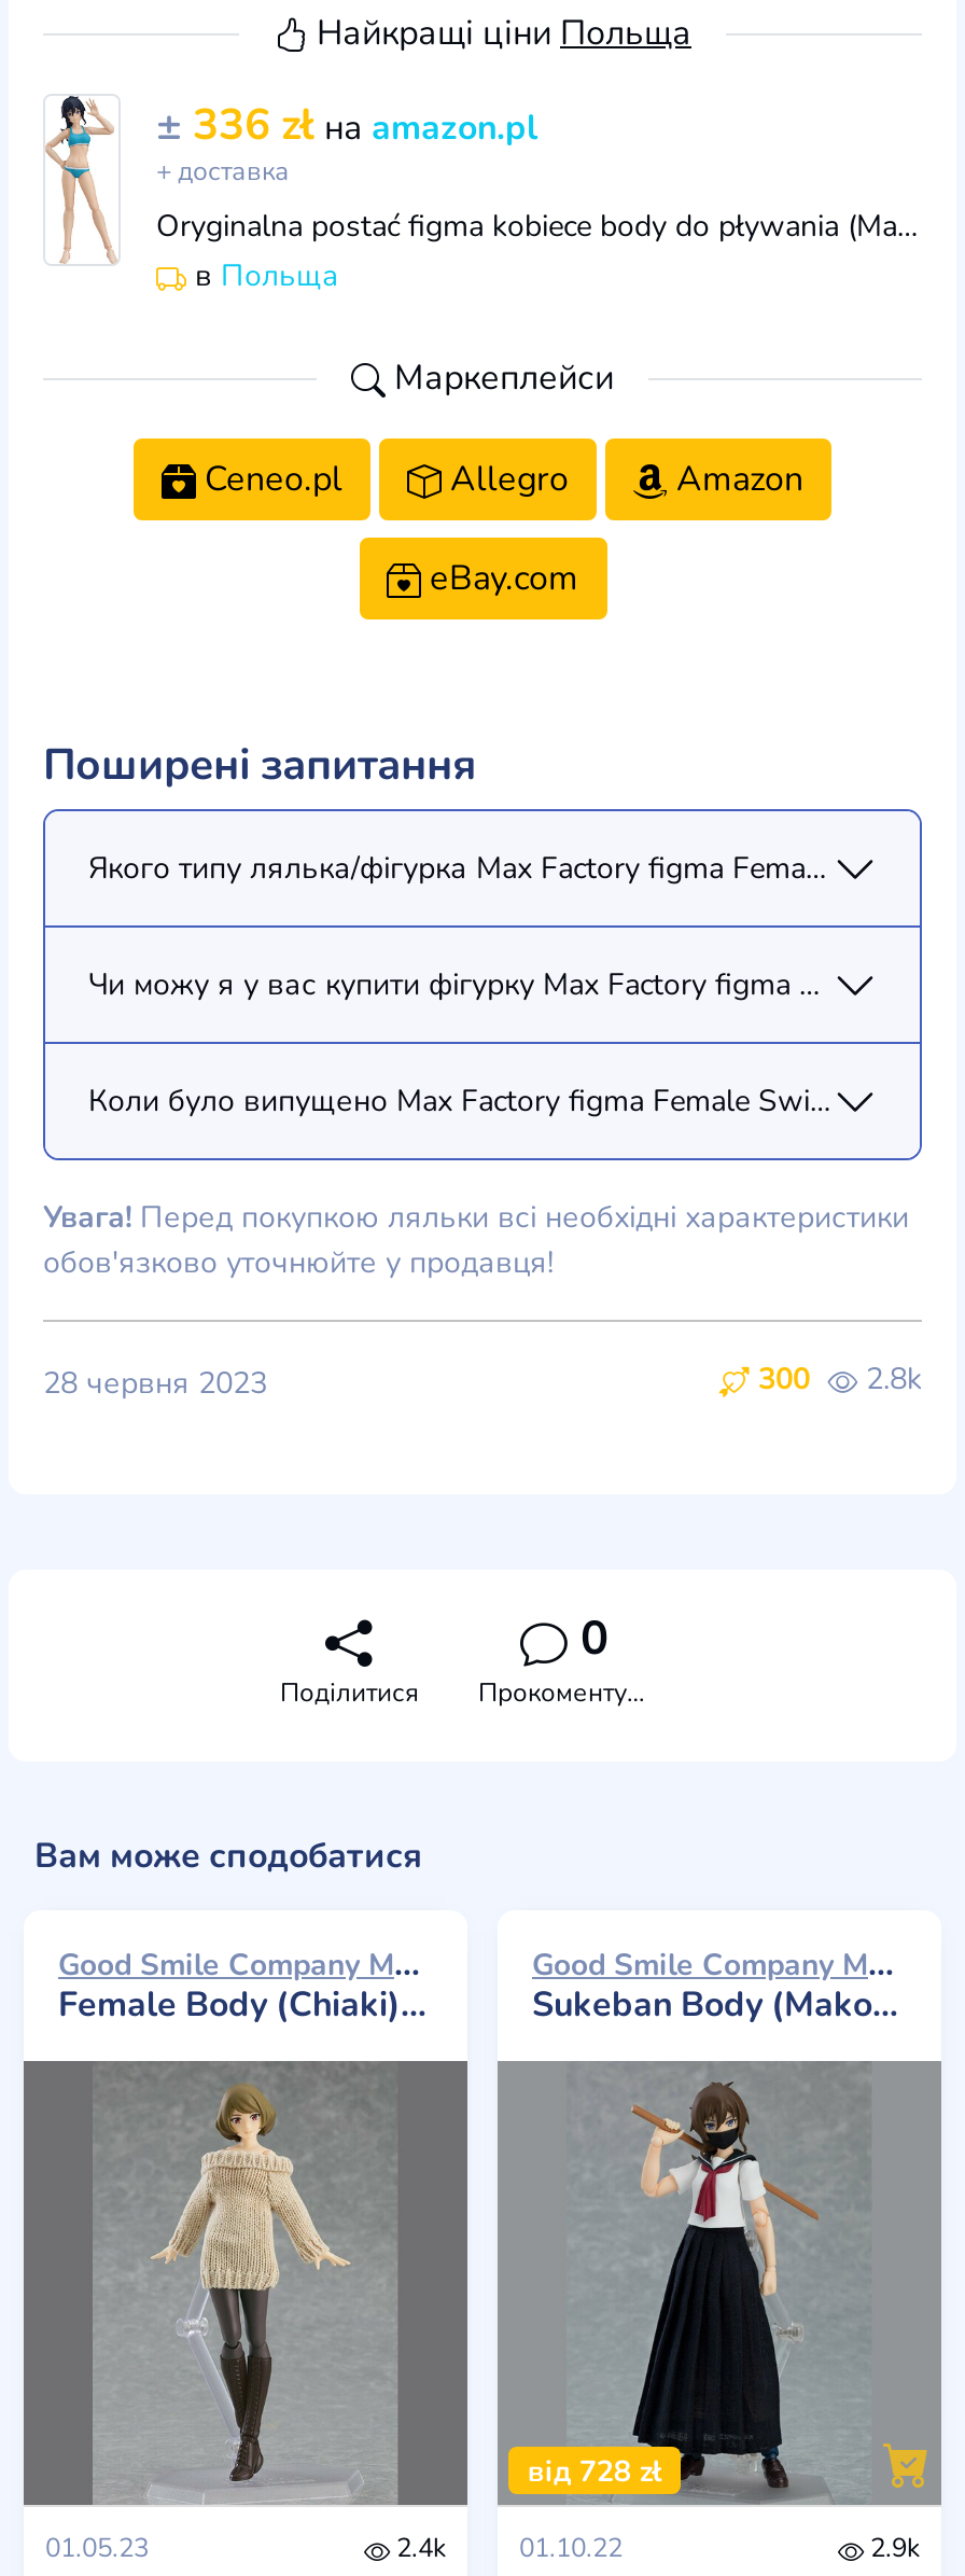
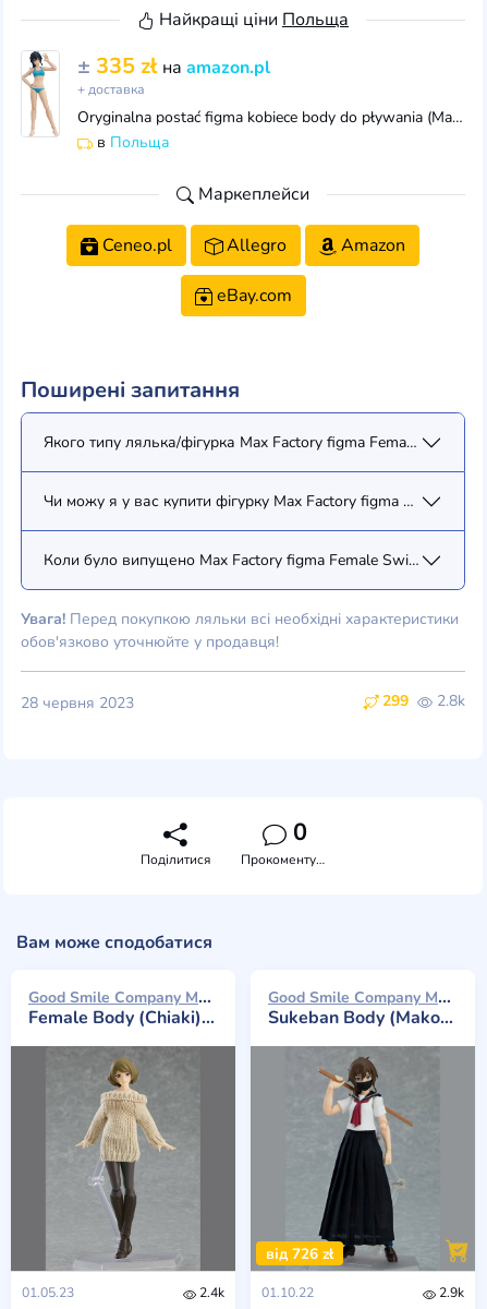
[156,96,537,154] ± 336 zł на amazon.pl -> [78,51,271,81] ± 335 zł на amazon.pl
[750,1359,922,1400] 300 2.8k -> [378,690,465,711] 299 2.8k
[527,2450,661,2491] від 728 zł -> [266,1243,333,1264] від 726 zł

